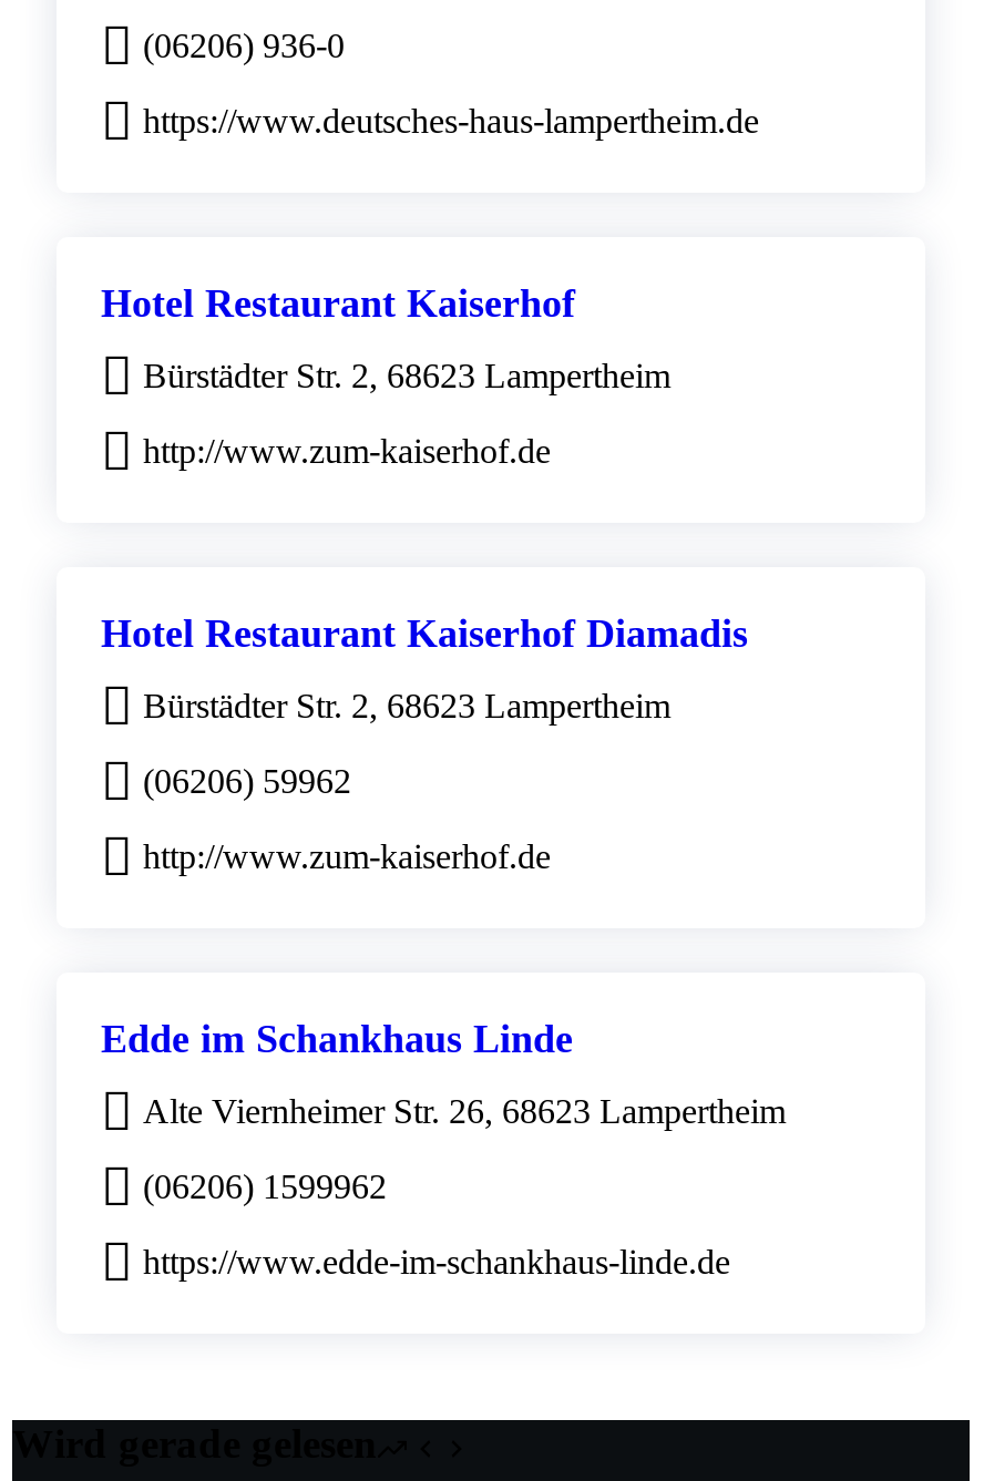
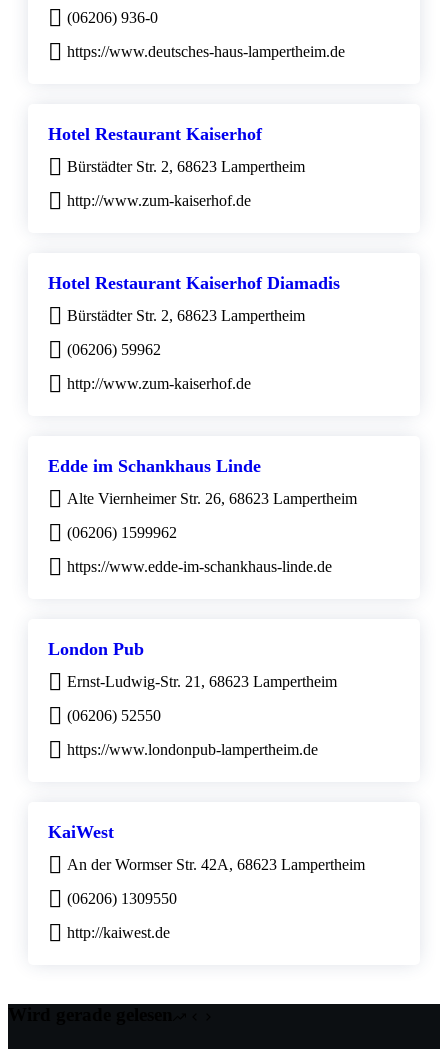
none -> [48,639,337,758] London Pub | Ernst-Ludwig-Str. 21, 68623 Lampertheim | (06206) 52550 | https://www.londonpub-lampertheim.de
none -> [48,822,365,941] KaiWest | An der Wormser Str. 42A, 68623 Lampertheim | (06206) 1309550 | http://kaiwest.de

